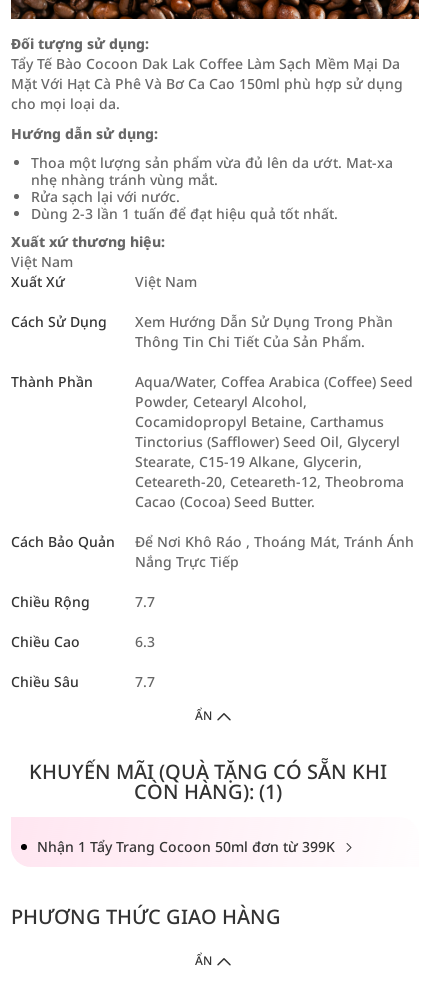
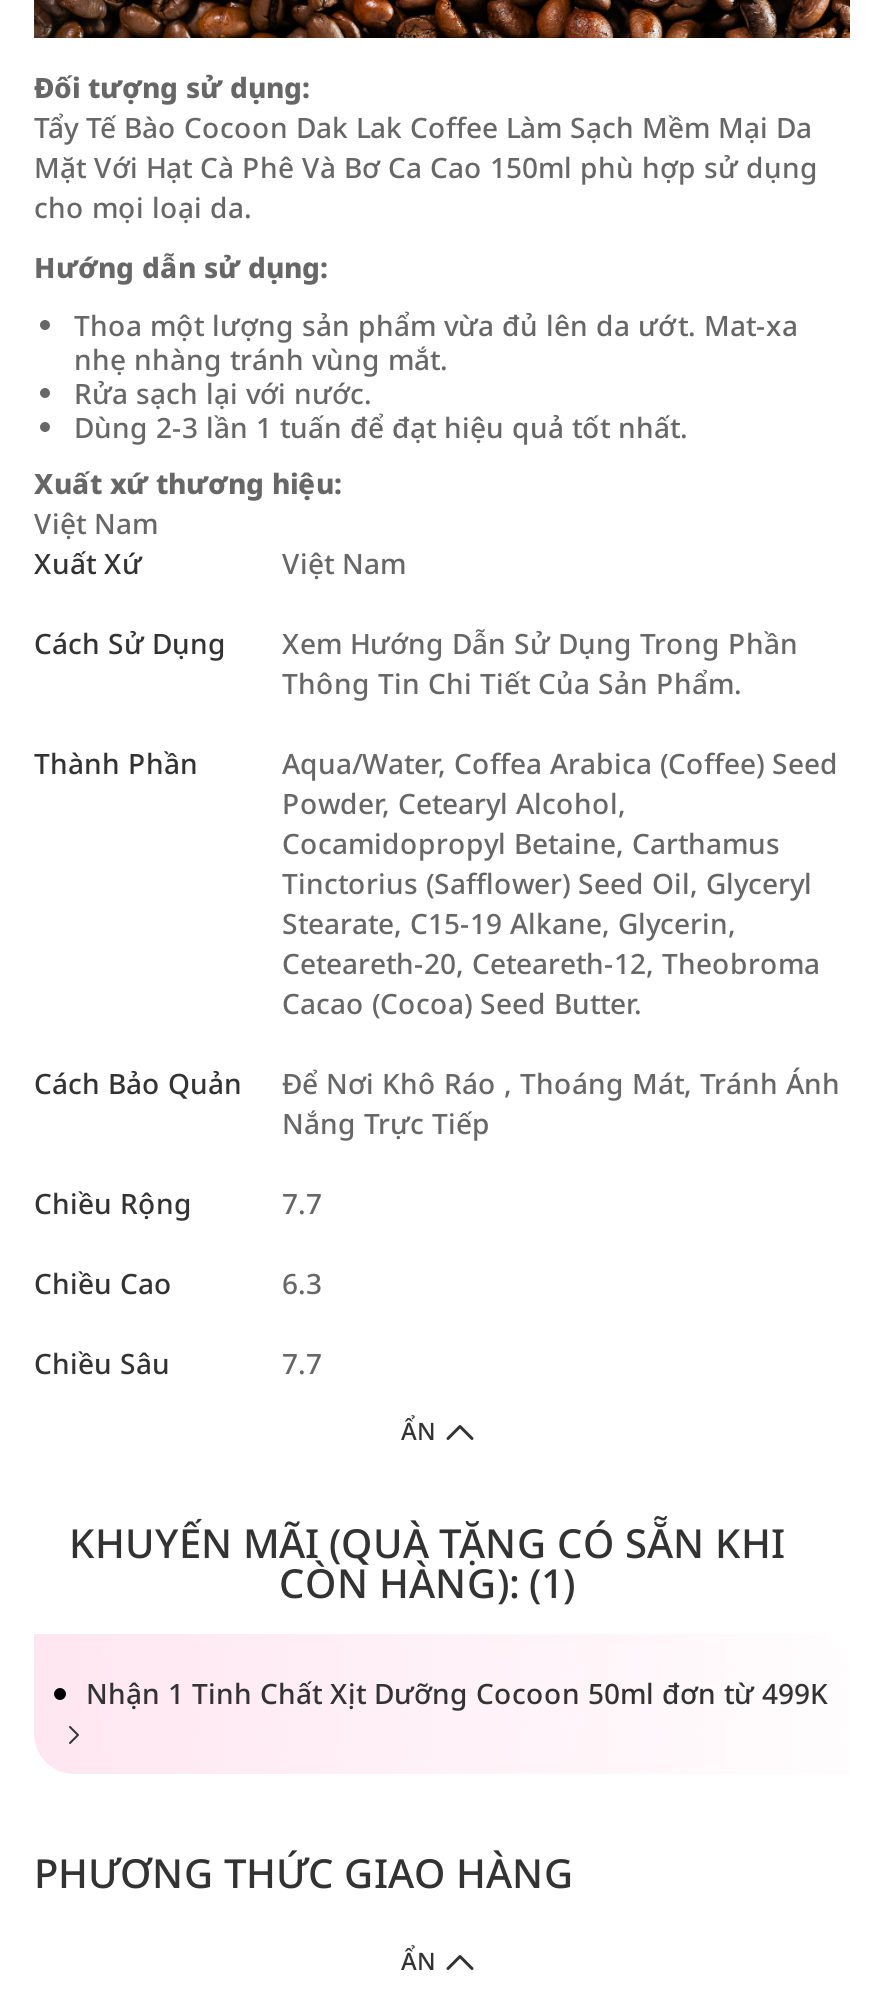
[37,837,339,856] Nhận 1 Tẩy Trang Cocoon 50ml đơn từ 399K -> [86,1674,828,1712] Nhận 1 Tinh Chất Xịt Dưỡng Cocoon 50ml đơn từ 499K

